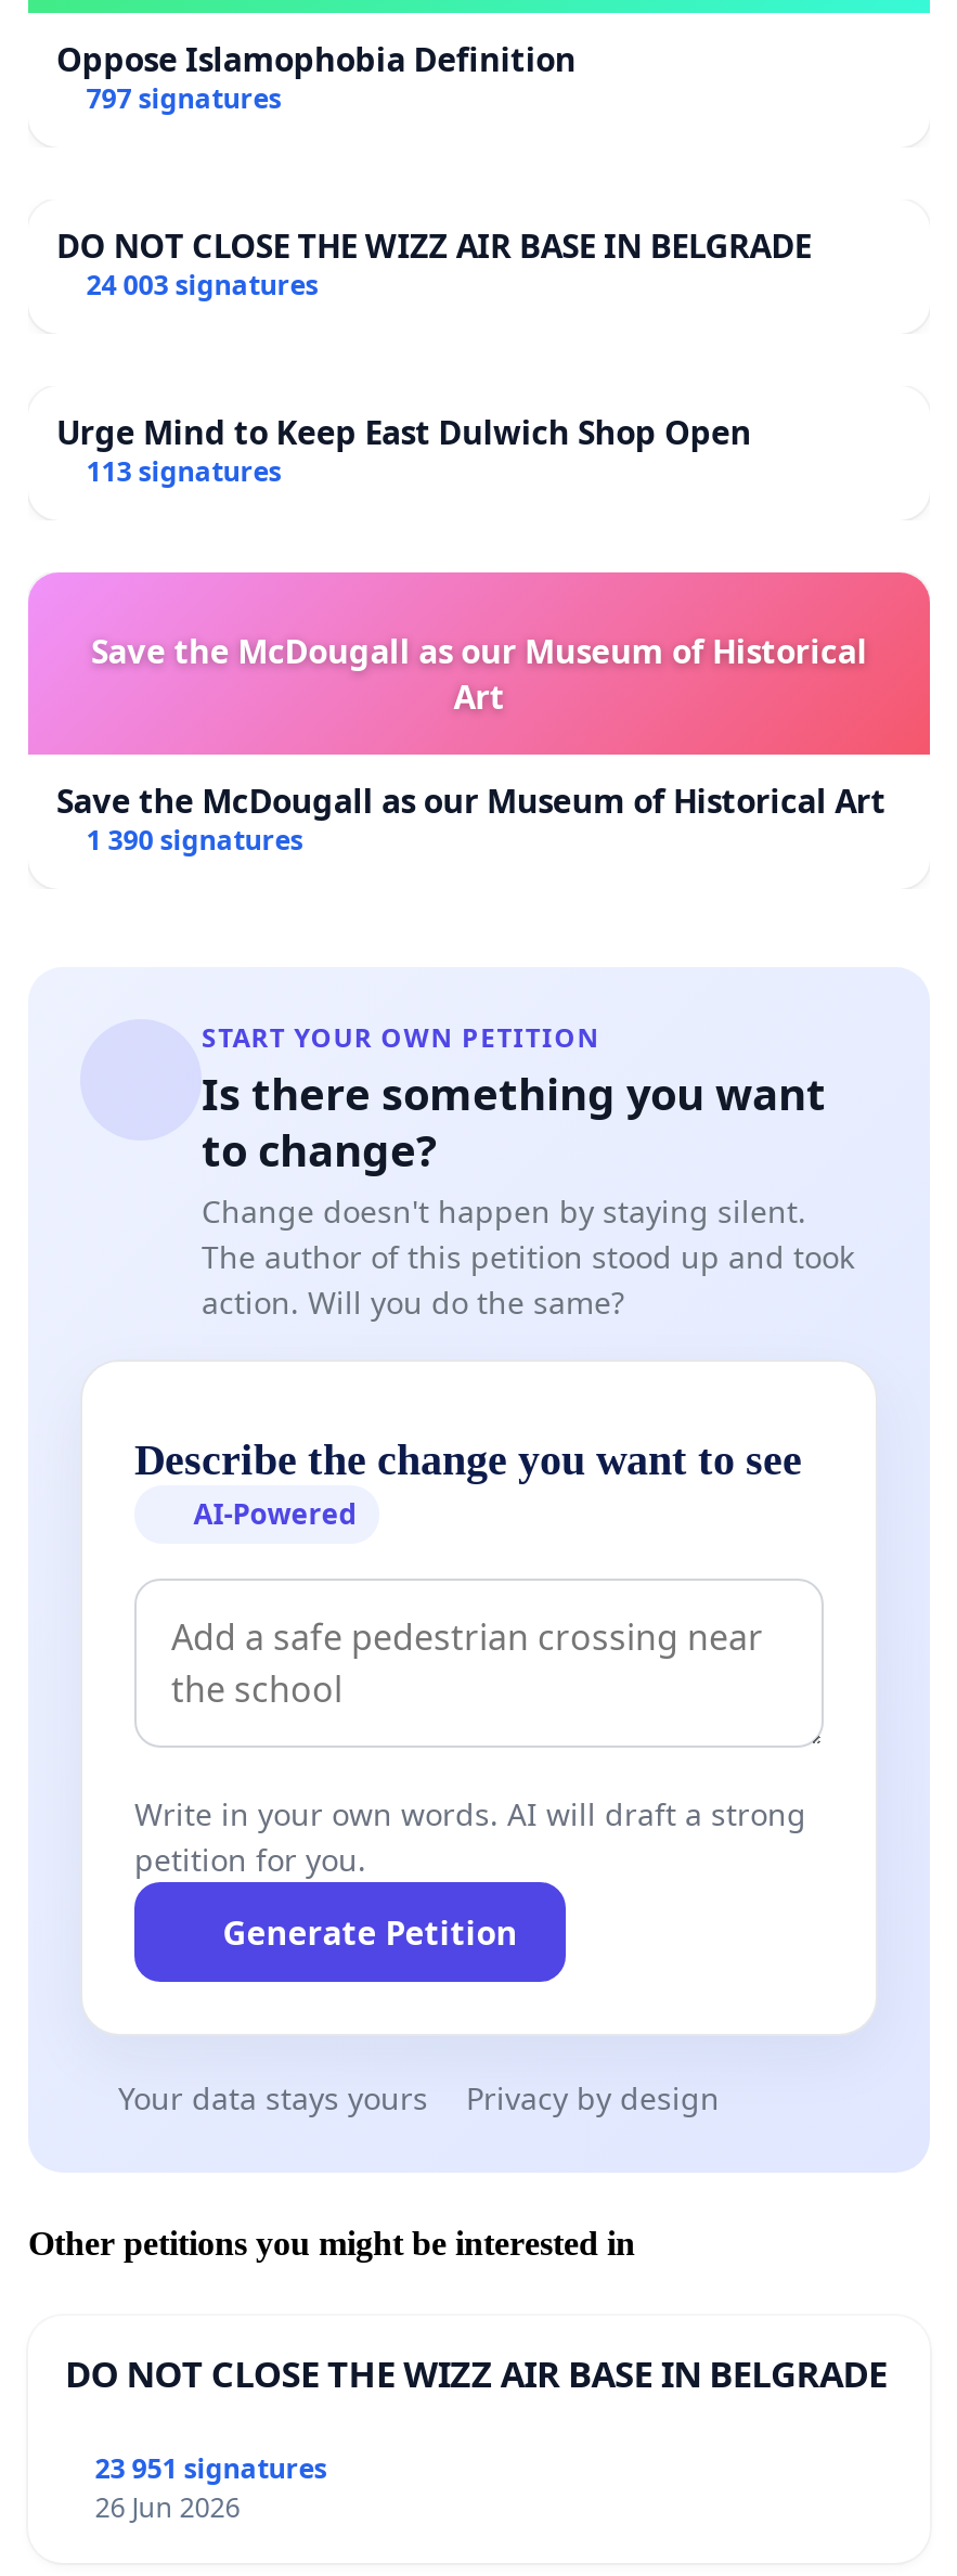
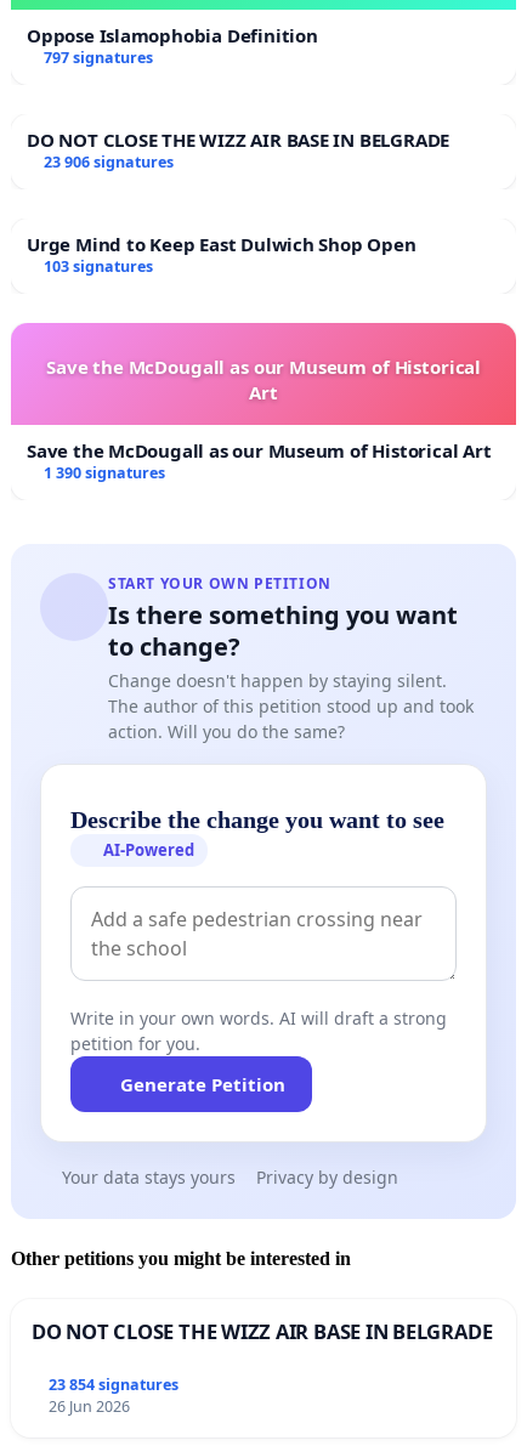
[86,266,318,303] 24 003 signatures -> [43,151,173,172] 23 906 signatures
[86,453,281,489] 113 signatures -> [43,256,153,276] 103 signatures
[95,2450,327,2487] 23 951 signatures -> [48,1374,178,1395] 23 854 signatures

